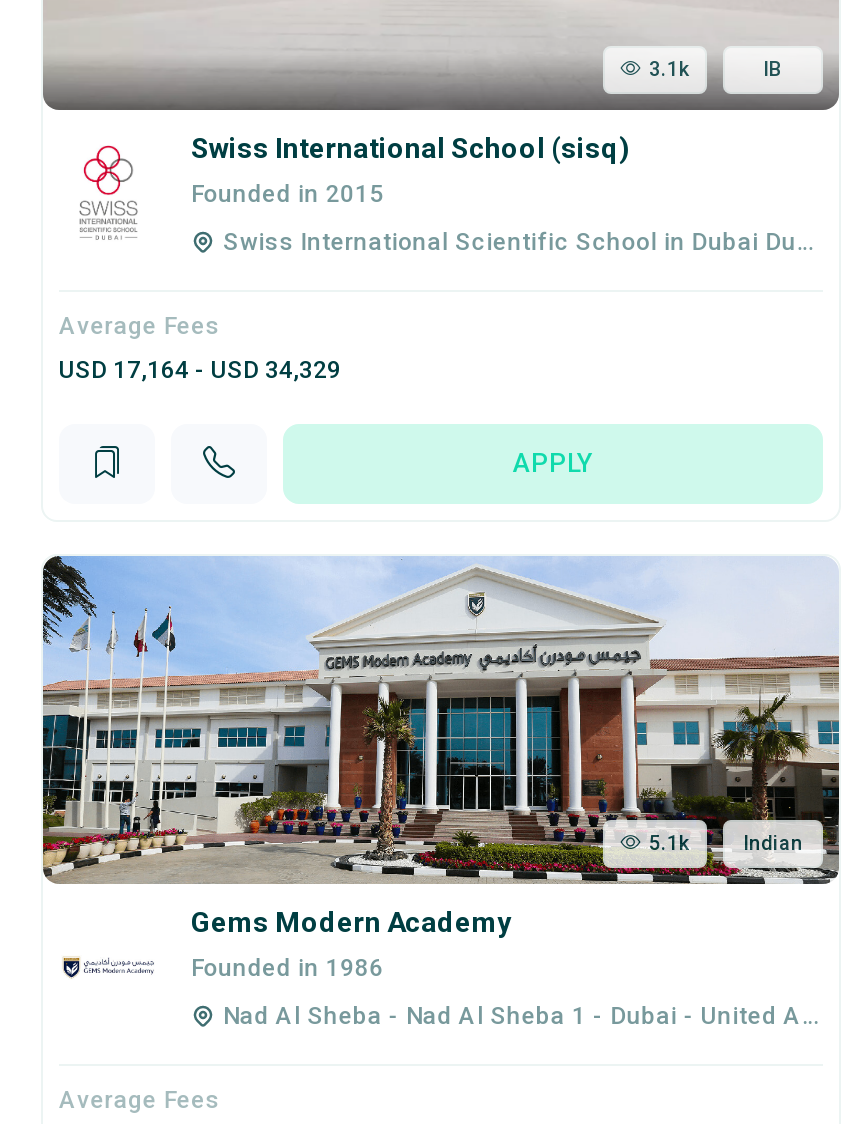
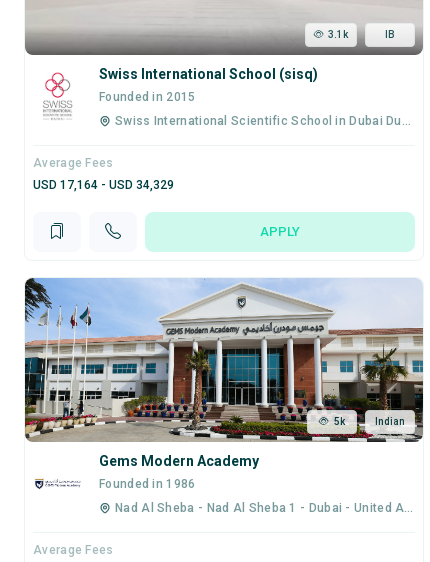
[649,831,689,853] 5.1k -> [334,416,345,427] 5k

